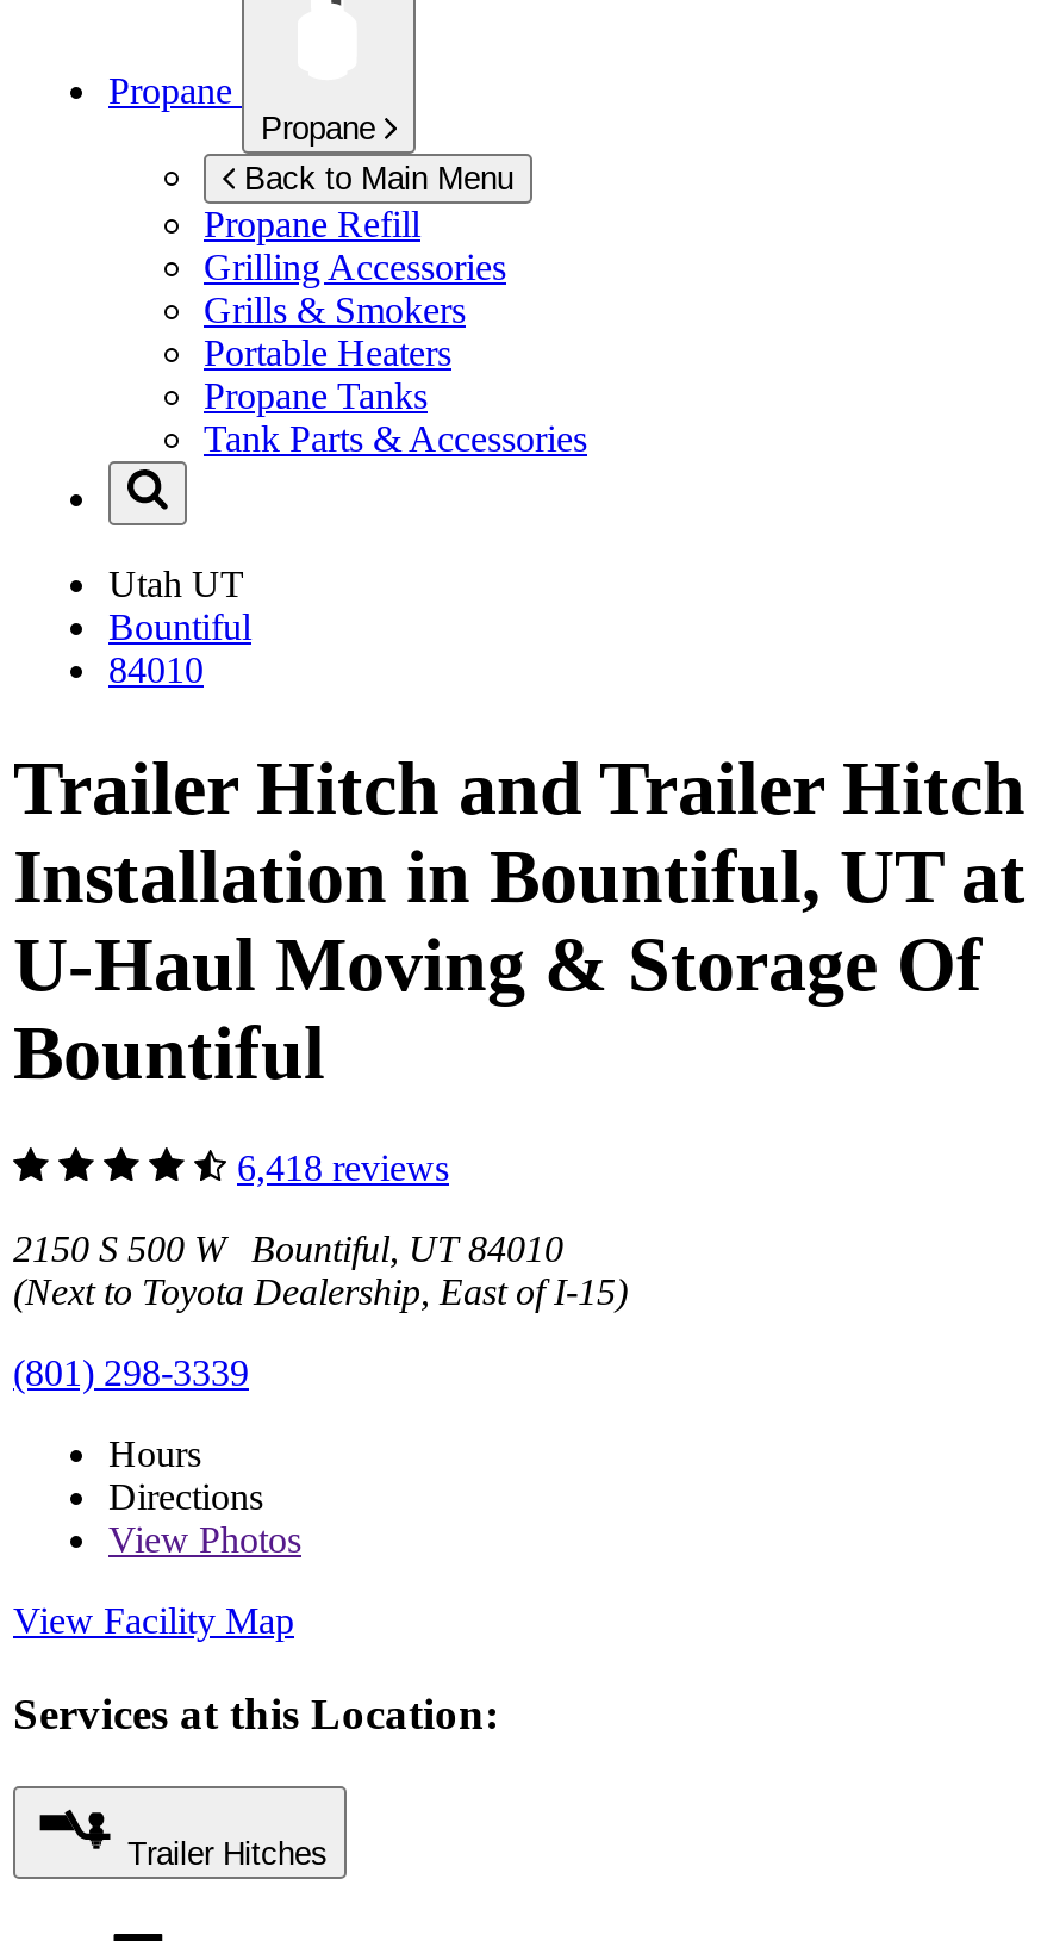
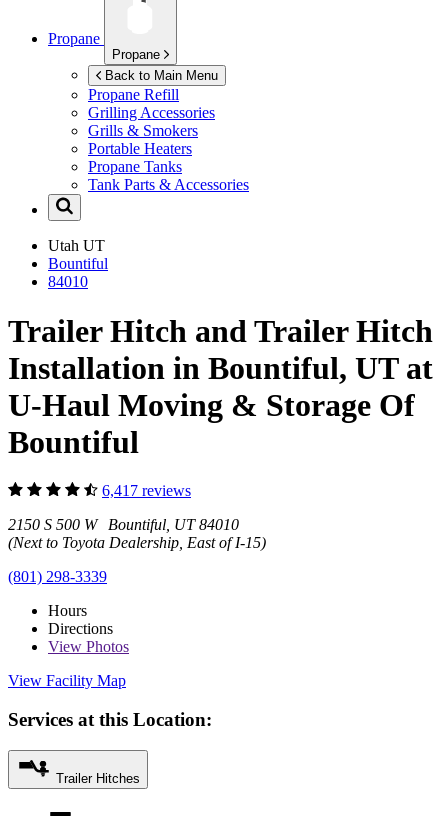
[237,1148,449,1188] 6,418 reviews -> [102,482,191,499] 6,417 reviews

